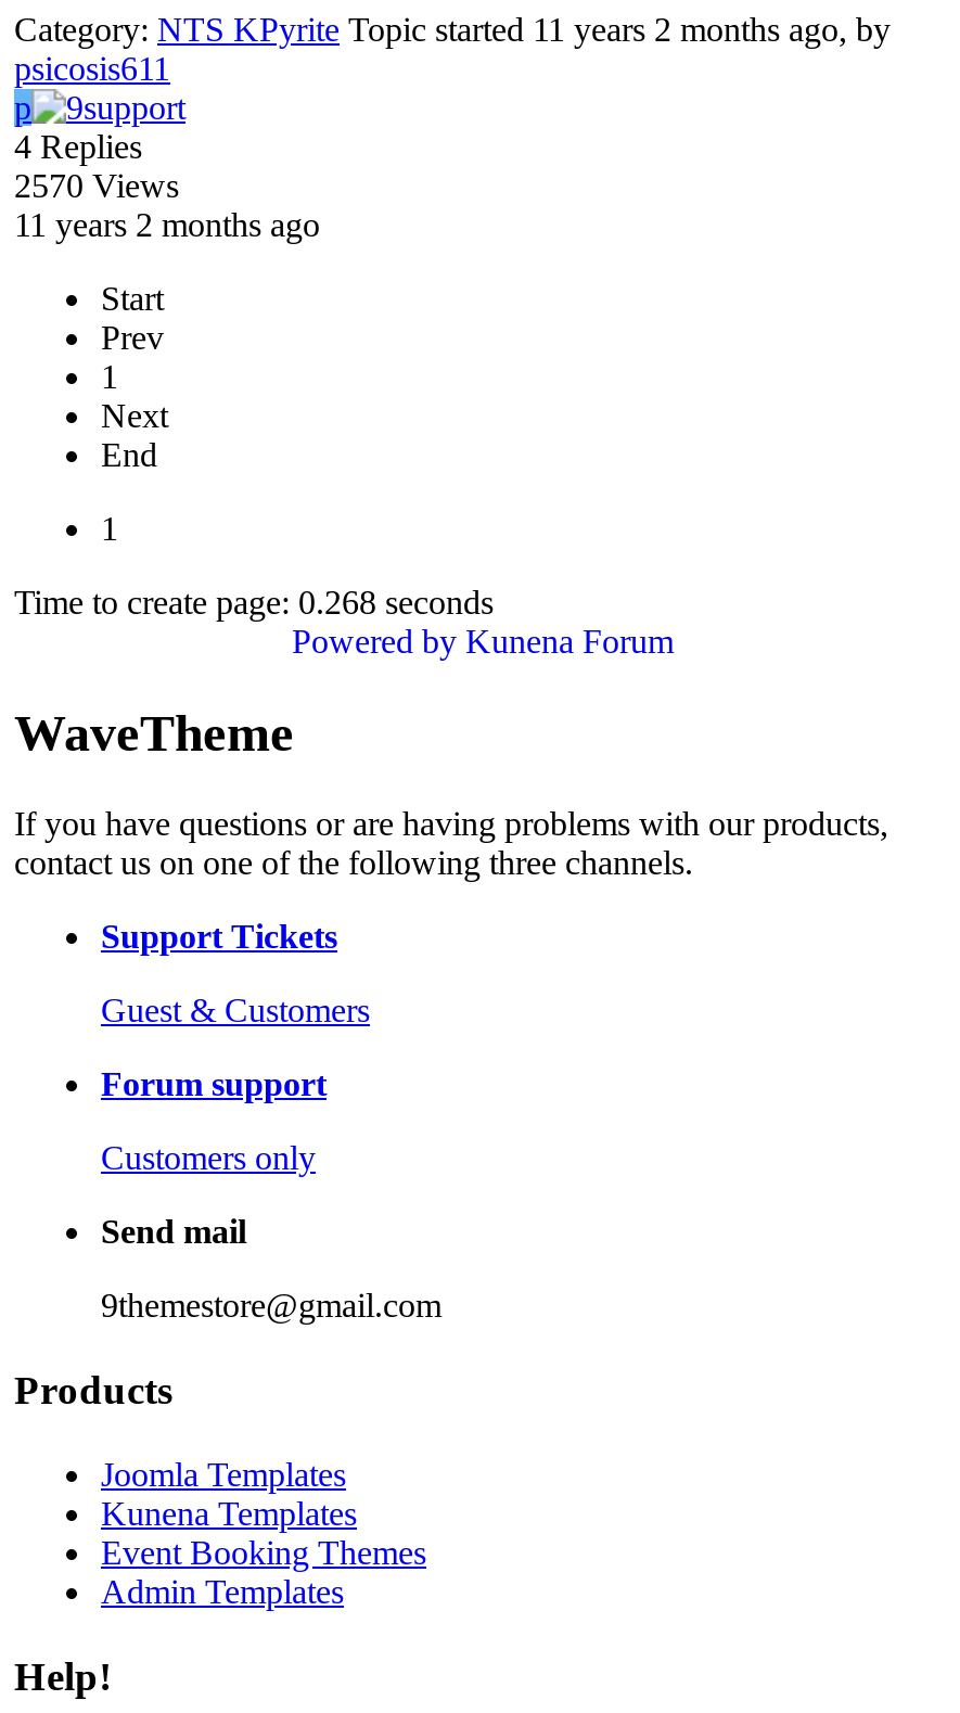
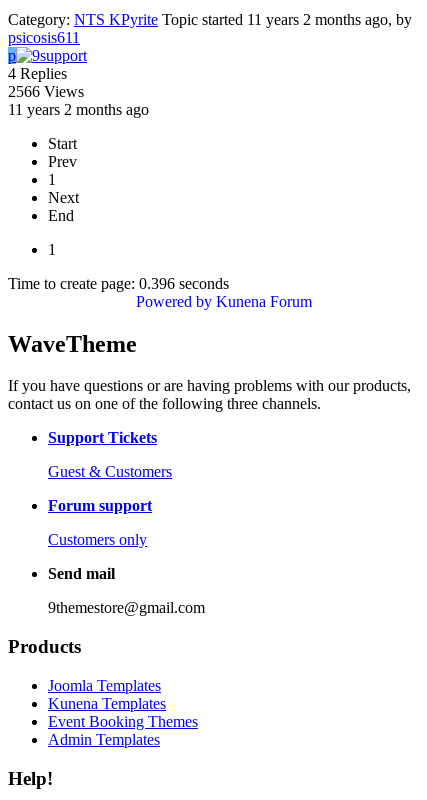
[14,166,179,203] 2570 Views -> [8,83,84,100] 2566 Views
[14,583,494,620] Time to create page: 0.268 seconds -> [8,275,229,292] Time to create page: 0.396 seconds

